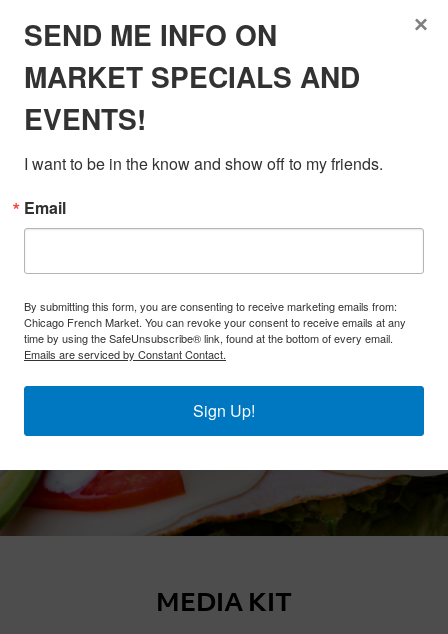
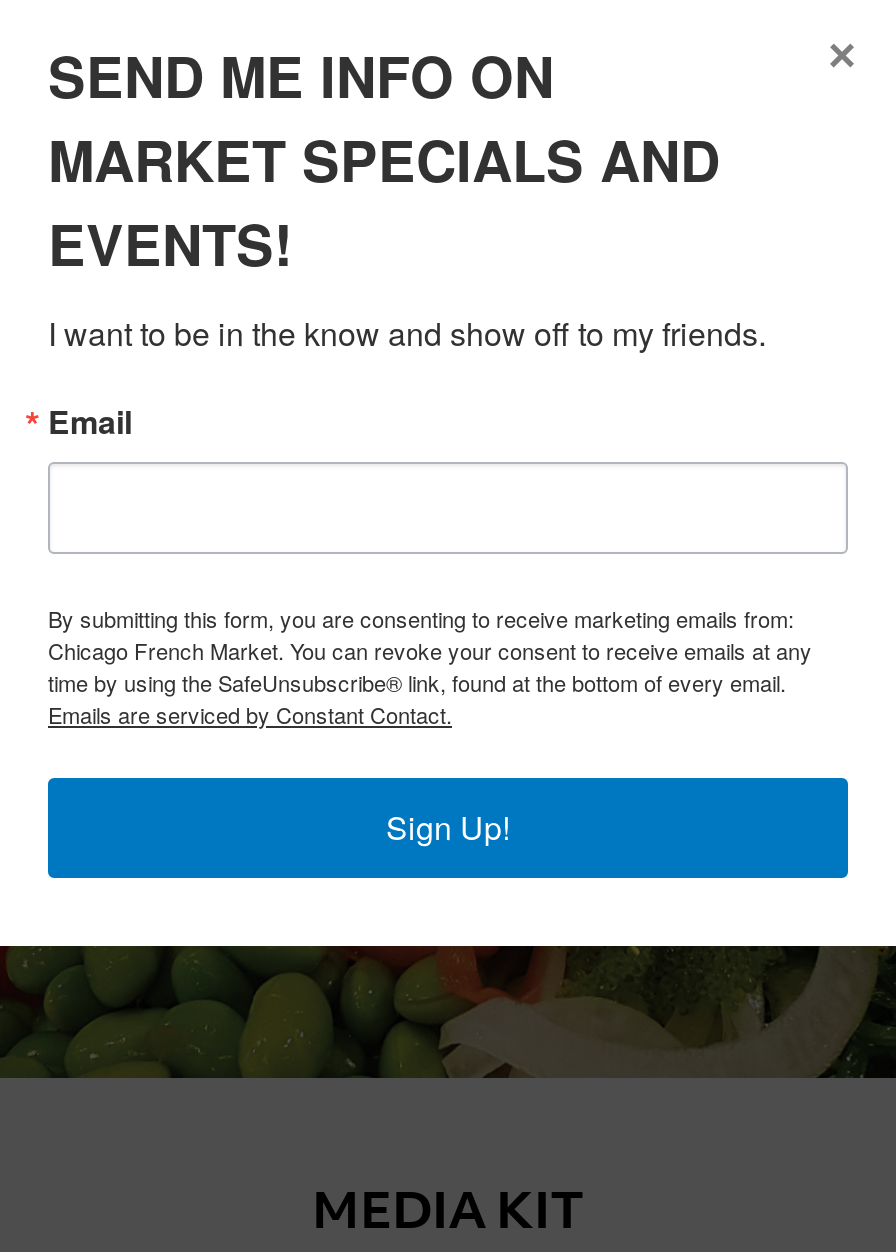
[3,470,445,536] [image] -> [6,946,878,1078] [image]

